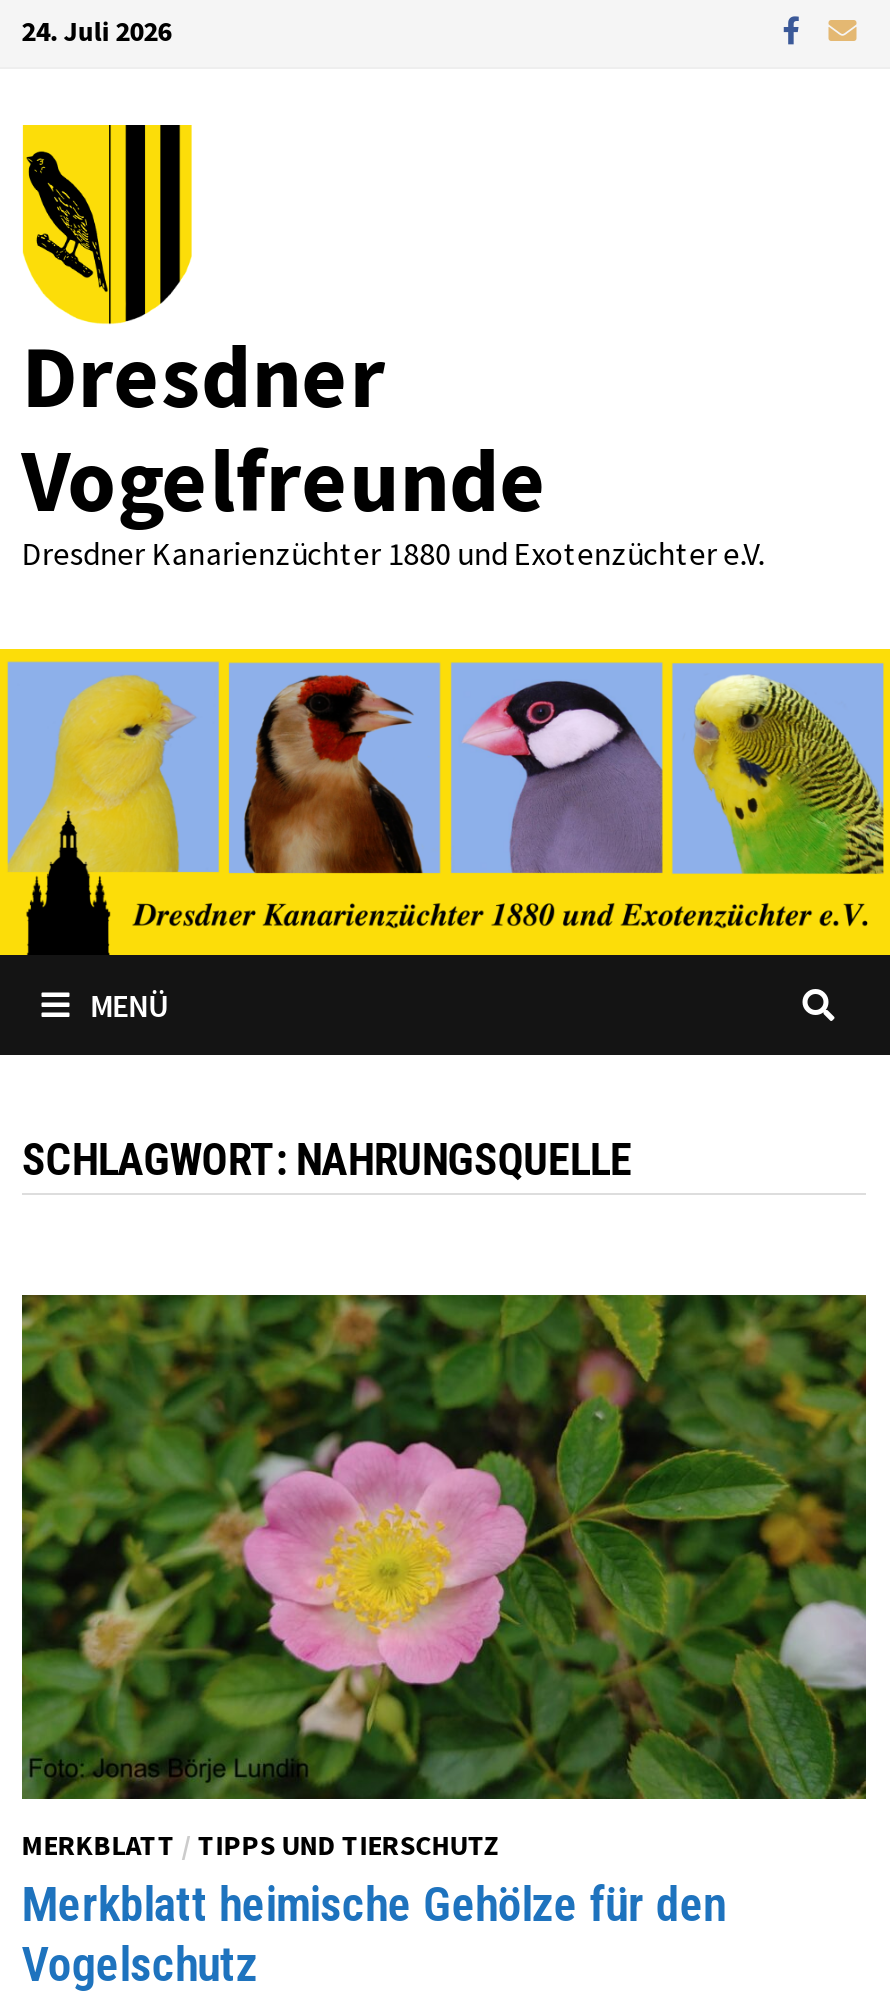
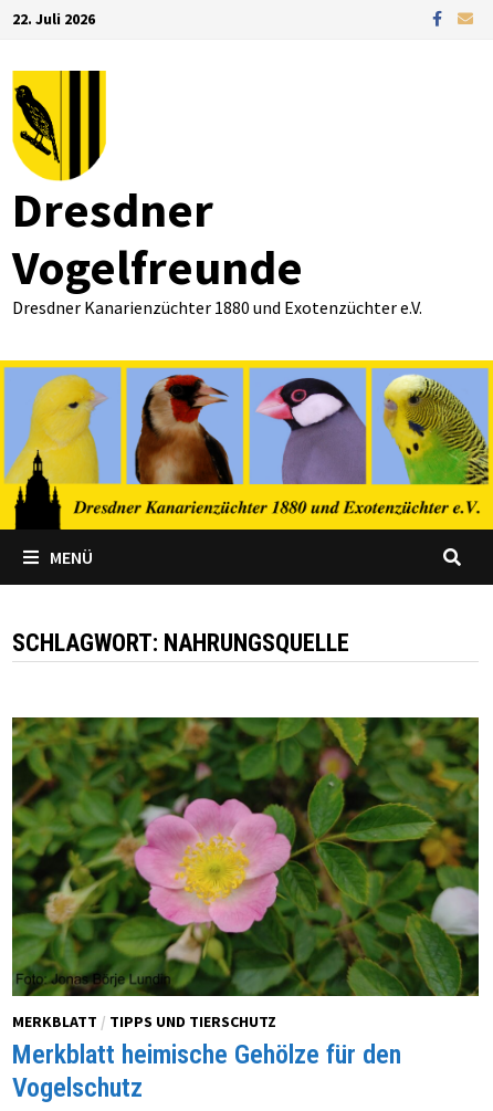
[22,13,172,49] 24. Juli 2026 -> [12,9,95,29] 22. Juli 2026

